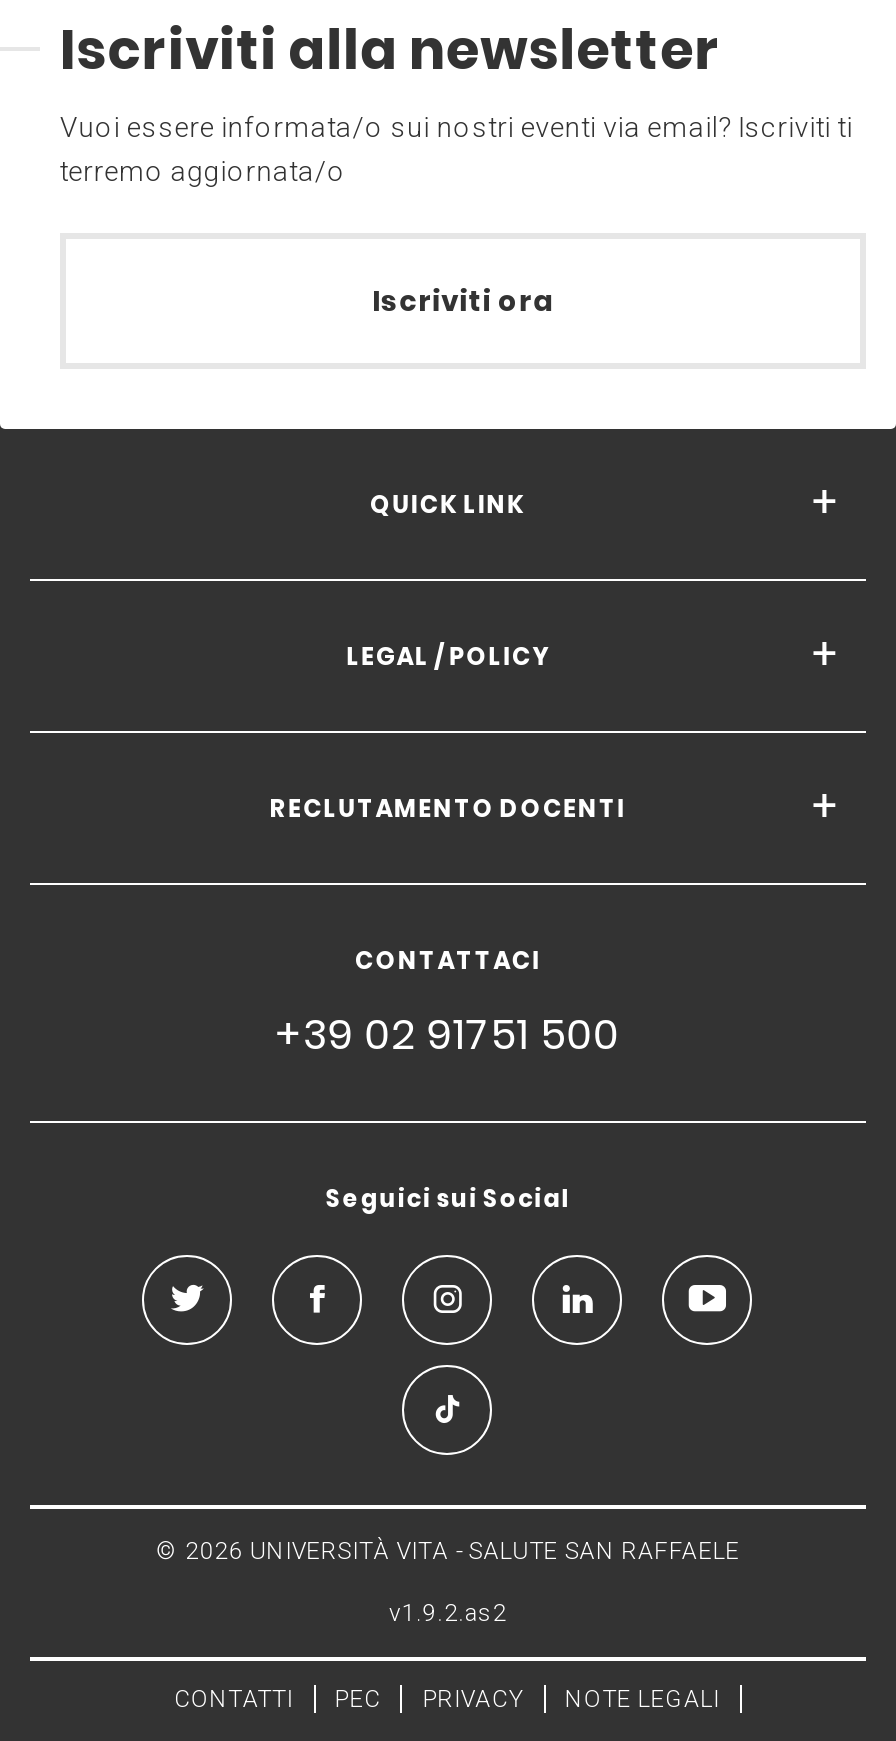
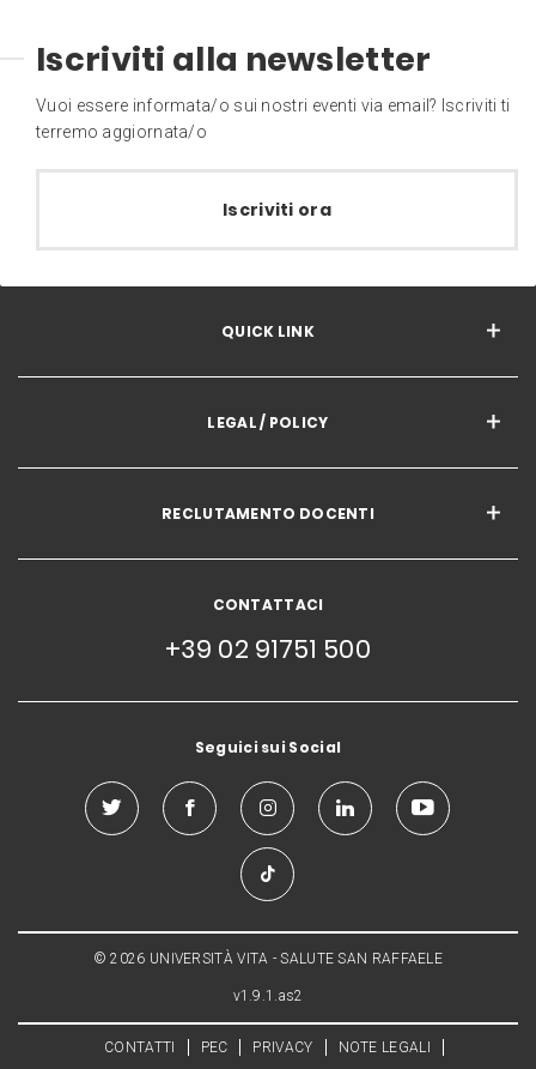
[389,1598,507,1626] v1.9.2.as2 -> [233,987,303,1004] v1.9.1.as2

